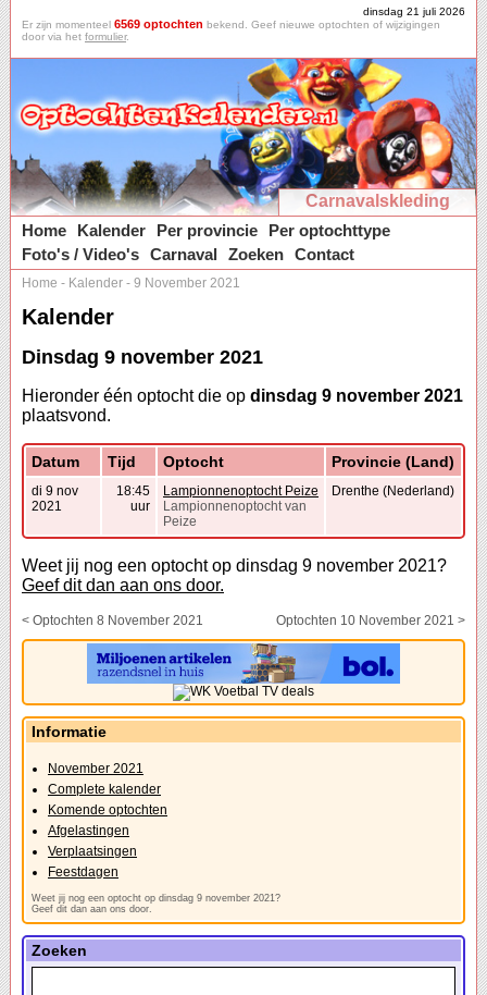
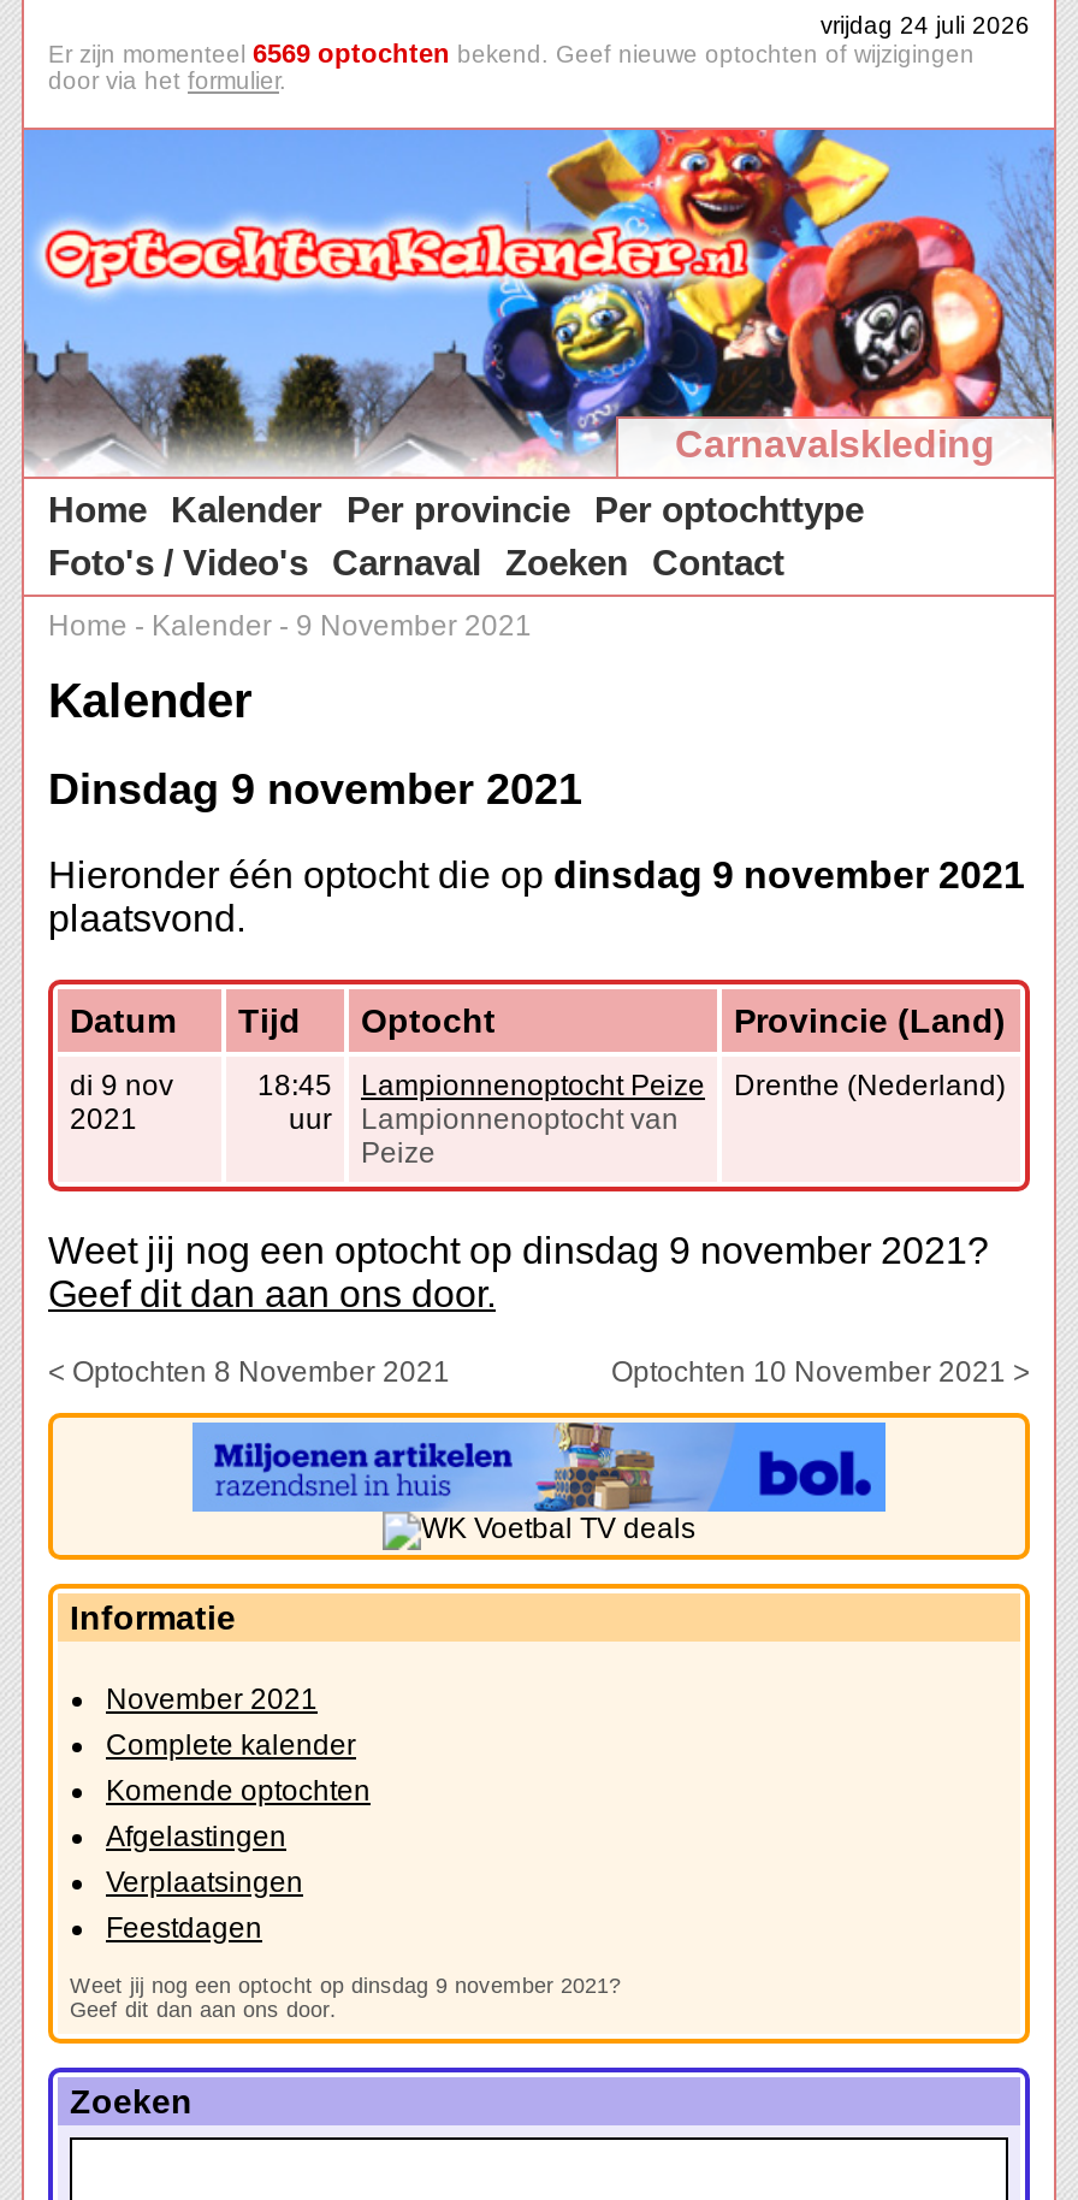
[363,5,465,17] dinsdag 21 juli 2026 -> [821,12,1030,39] vrijdag 24 juli 2026

